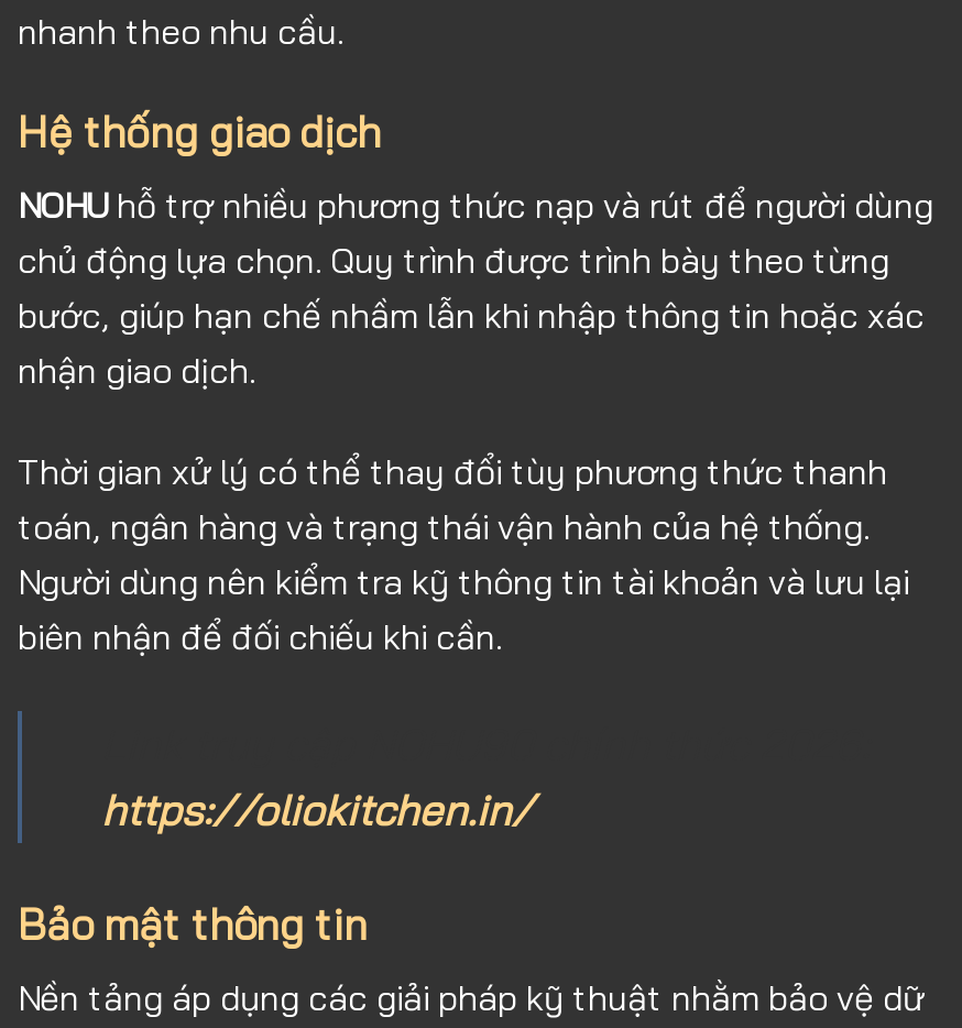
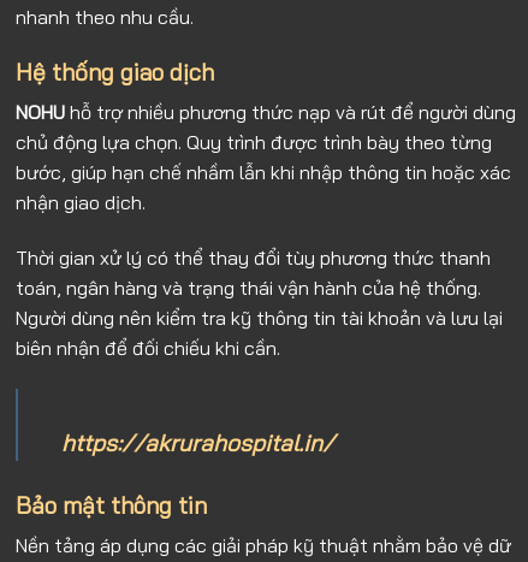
[101,783,533,836] https://oliokitchen.in/ -> [61,428,334,457] https://akrurahospital.in/

